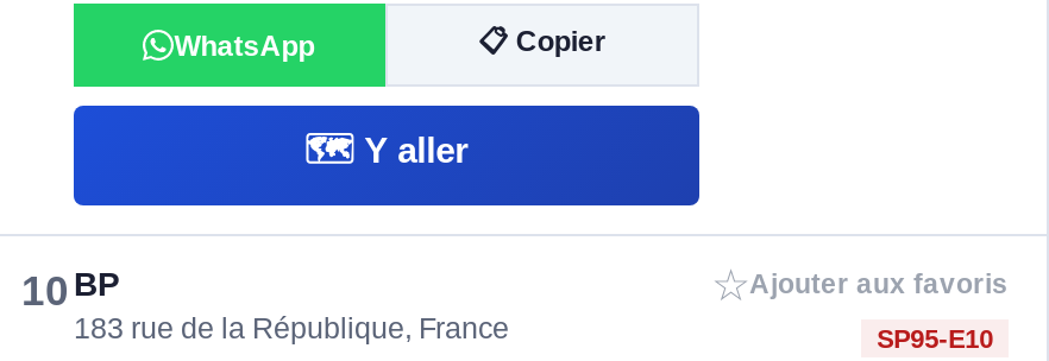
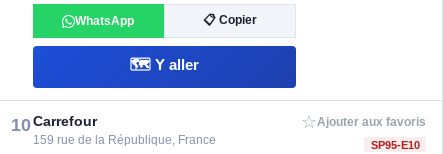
[21,264,509,345] 10 BP | 183 rue de la République, France -> [11,113,216,147] 10 Carrefour | 159 rue de la République, France

